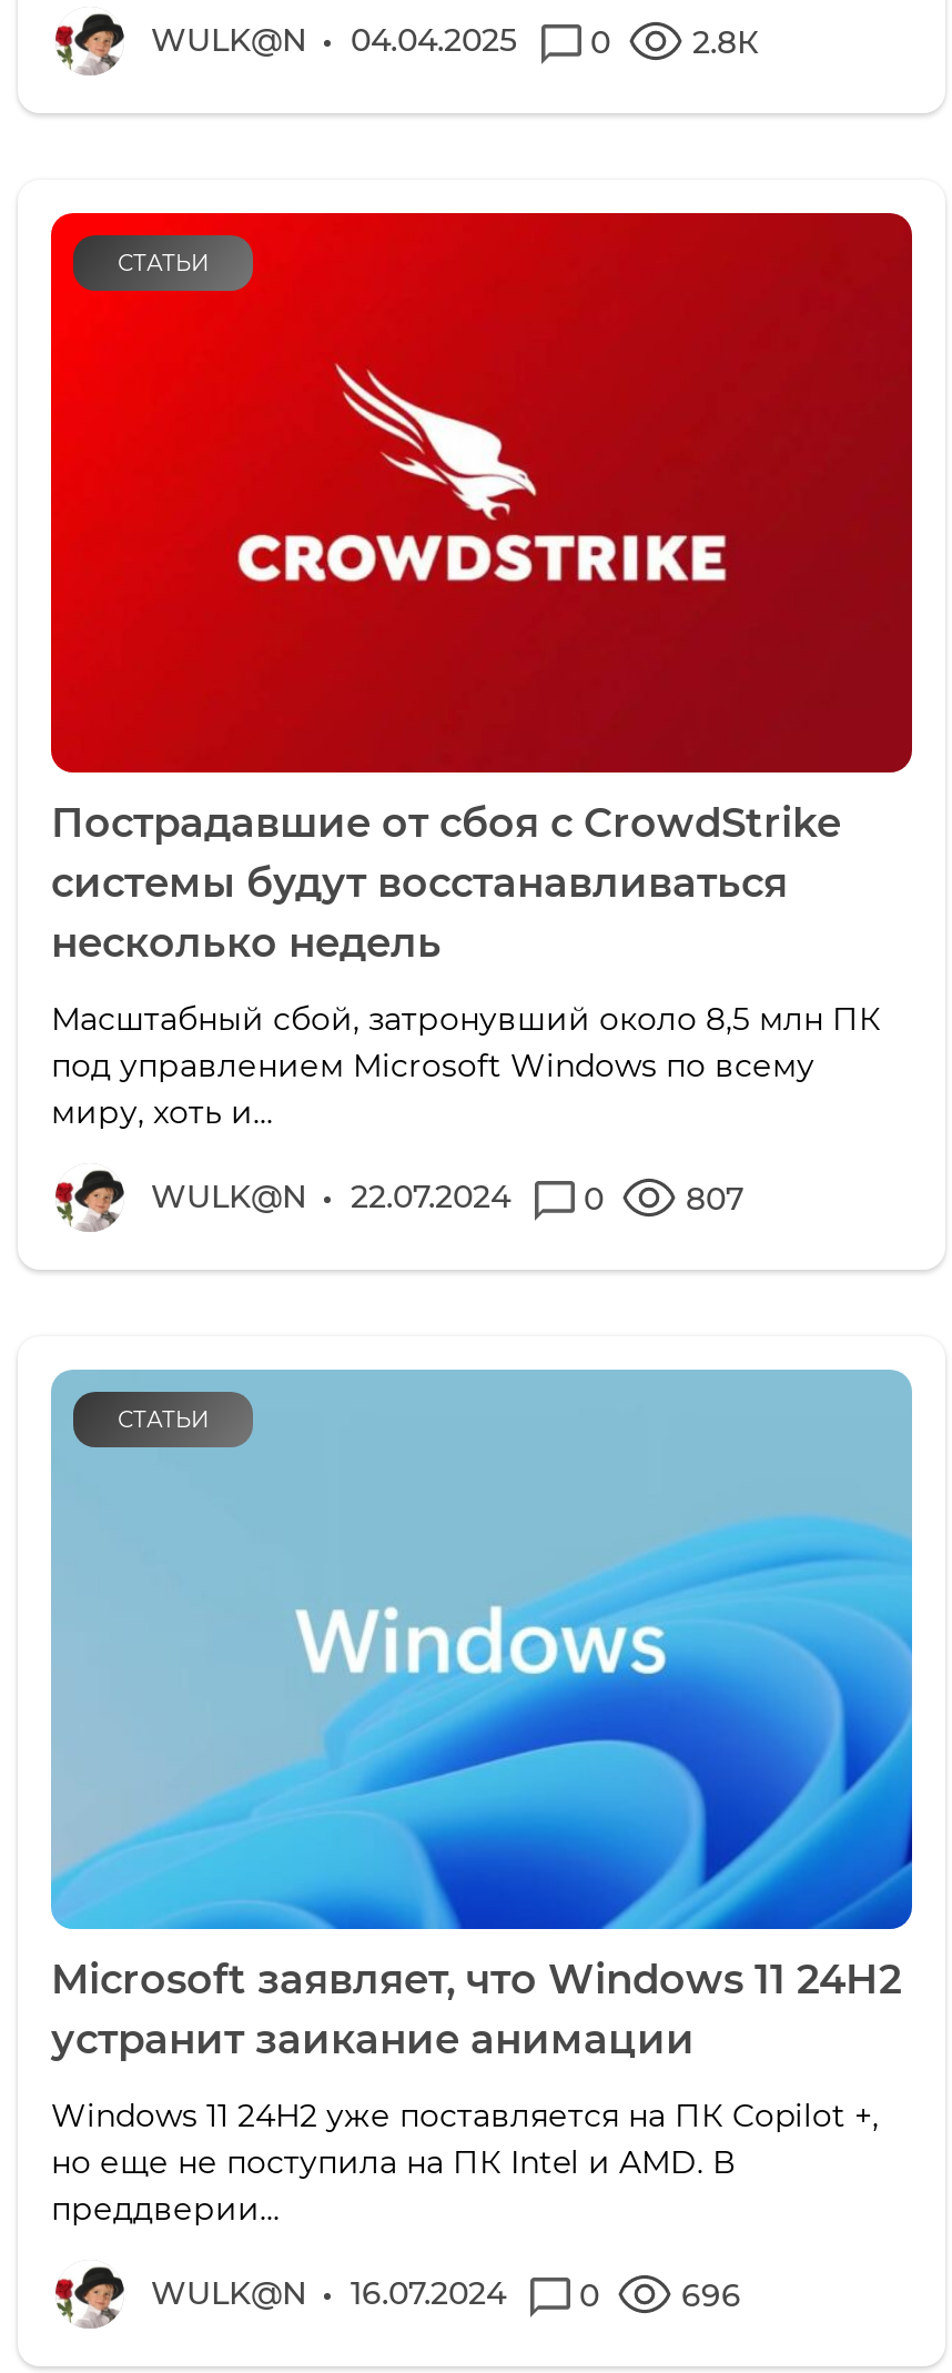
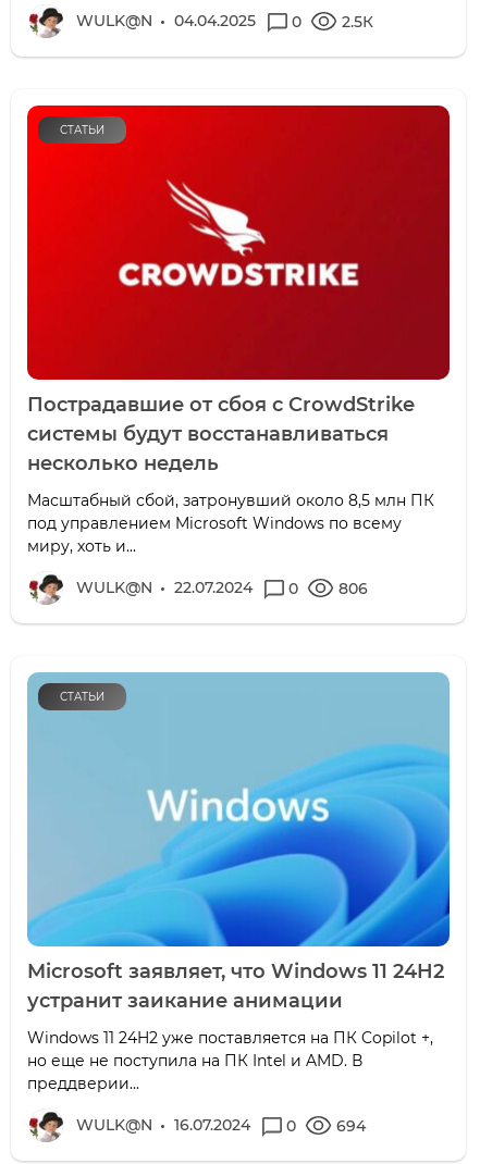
[692,21,759,61] 2.8К -> [342,12,373,31] 2.5К
[686,1178,743,1218] 807 -> [339,579,368,598] 806
[681,2275,741,2315] 696 -> [336,1116,366,1136] 694

